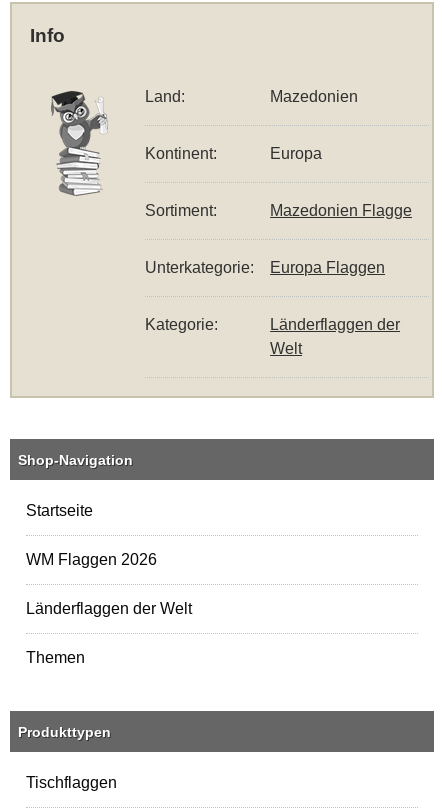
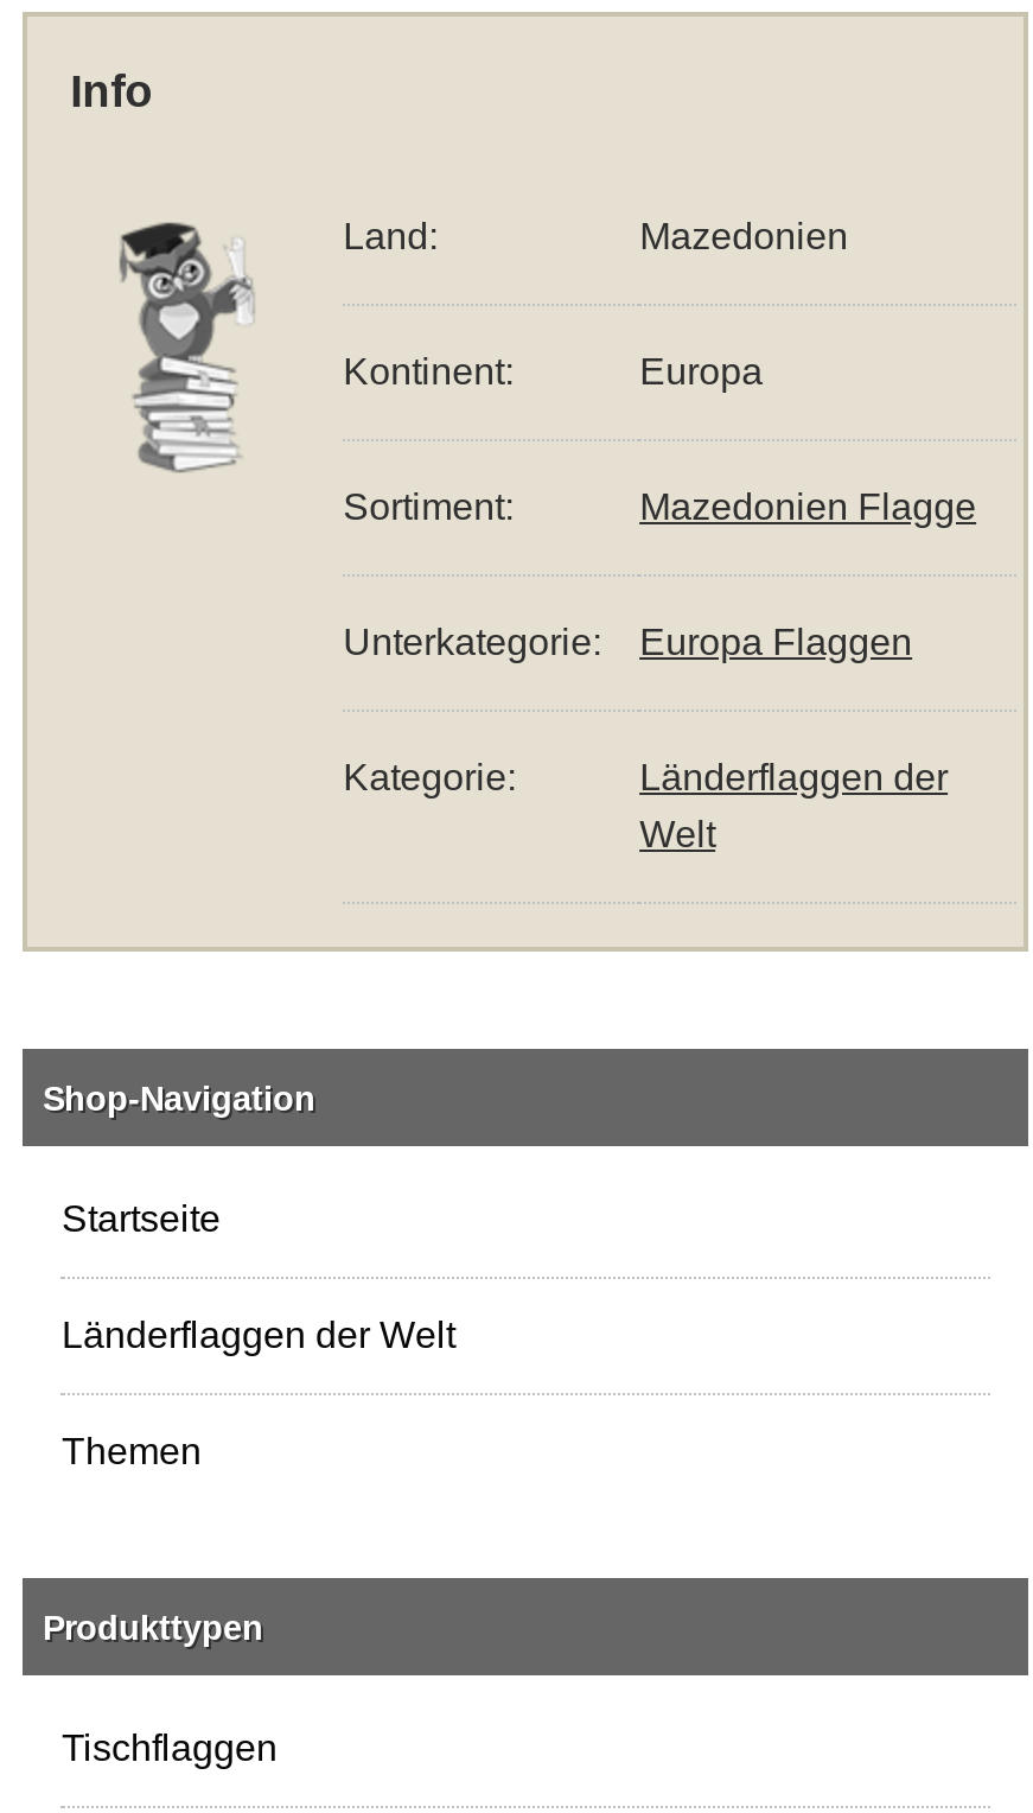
[26,551,157,568] WM Flaggen 2026 -> none

